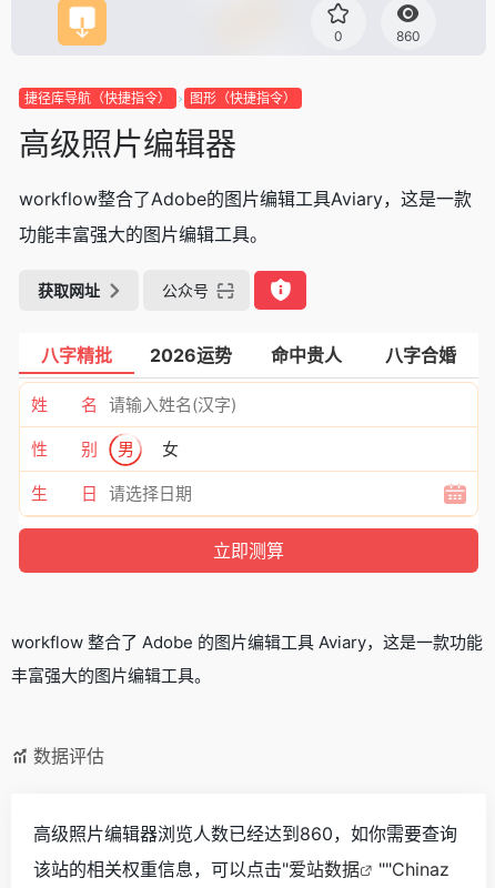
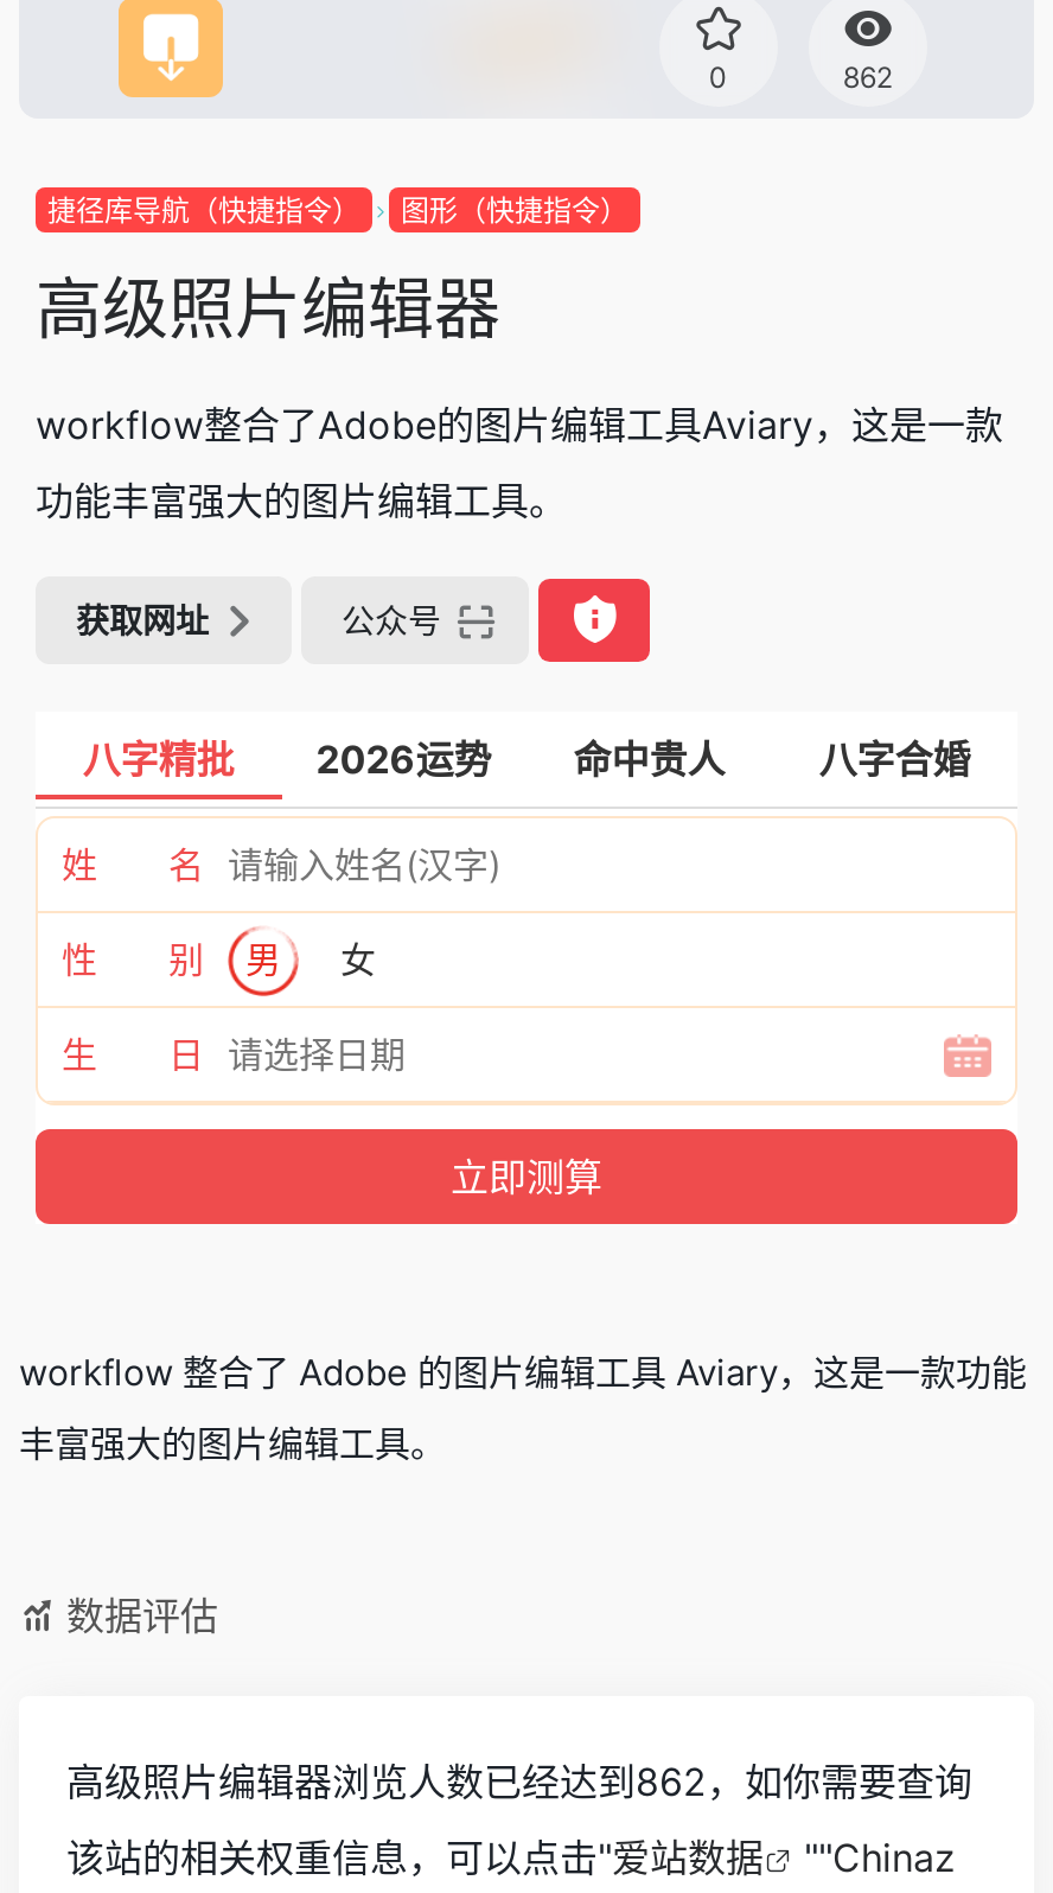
[396,27,421,44] 860 -> [843,58,893,94] 862
[33,823,457,845] 高级照片编辑器浏览人数已经达到860，如你需要查询 -> [66,1758,972,1806] 高级照片编辑器浏览人数已经达到862，如你需要查询

